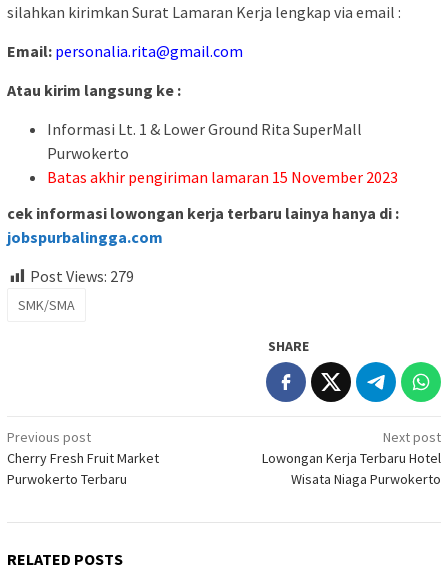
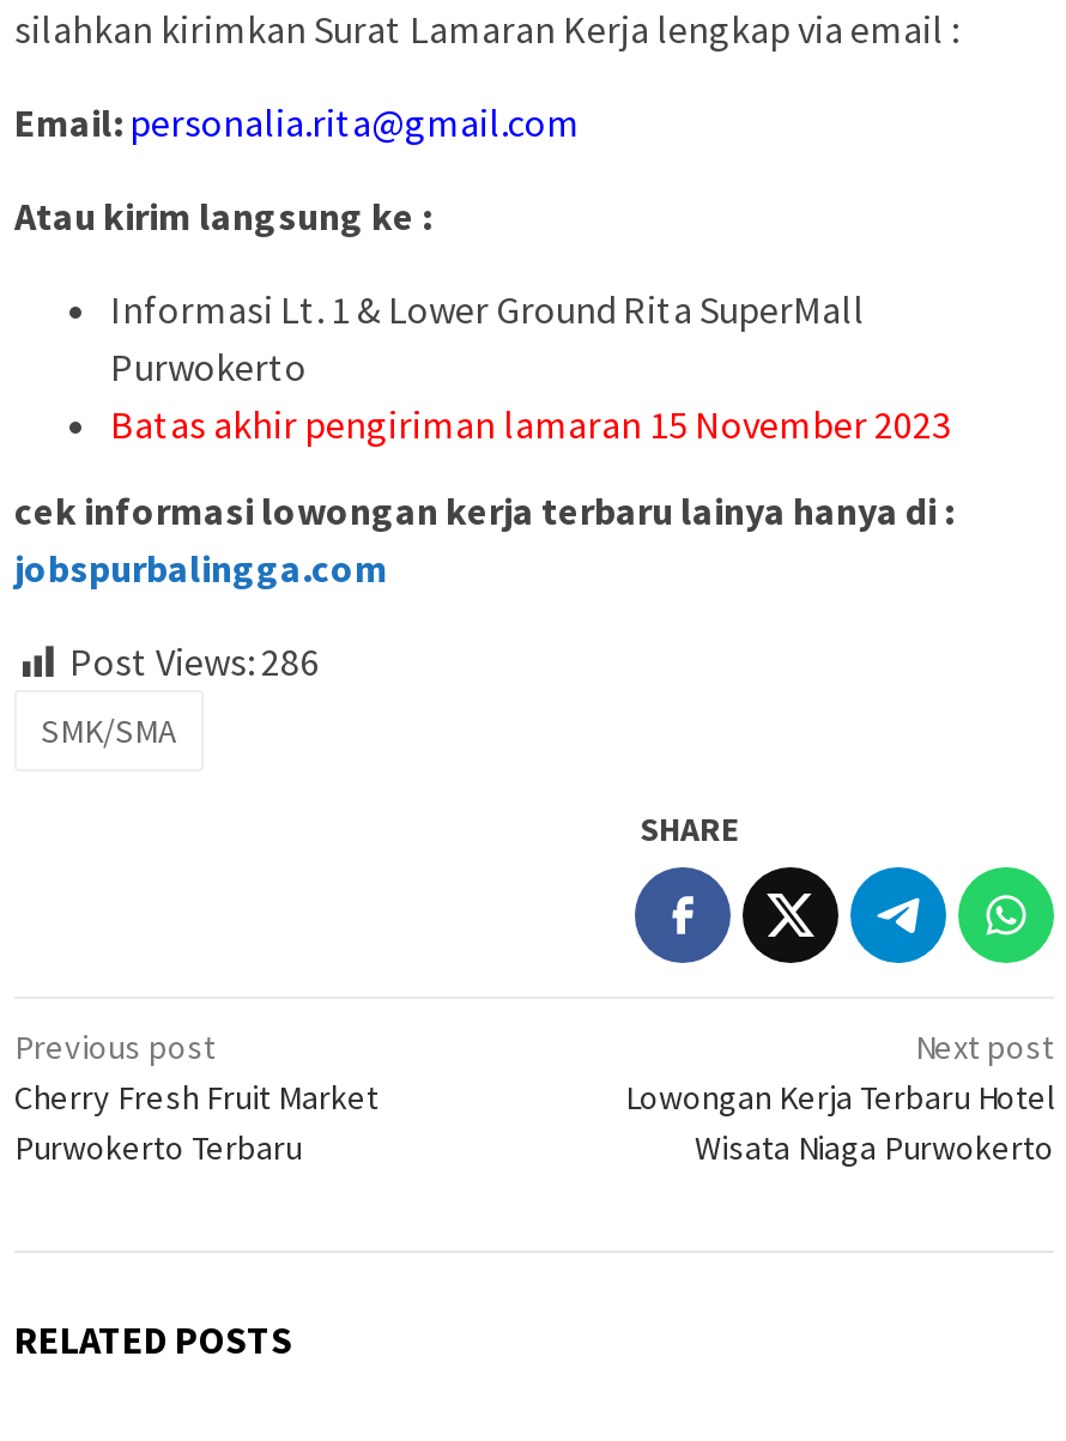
[30,266,134,286] Post Views: 279 -> [69,636,319,684] Post Views: 286

